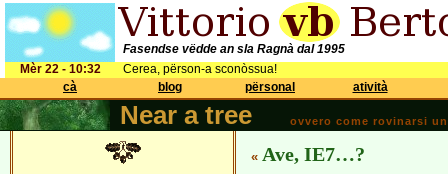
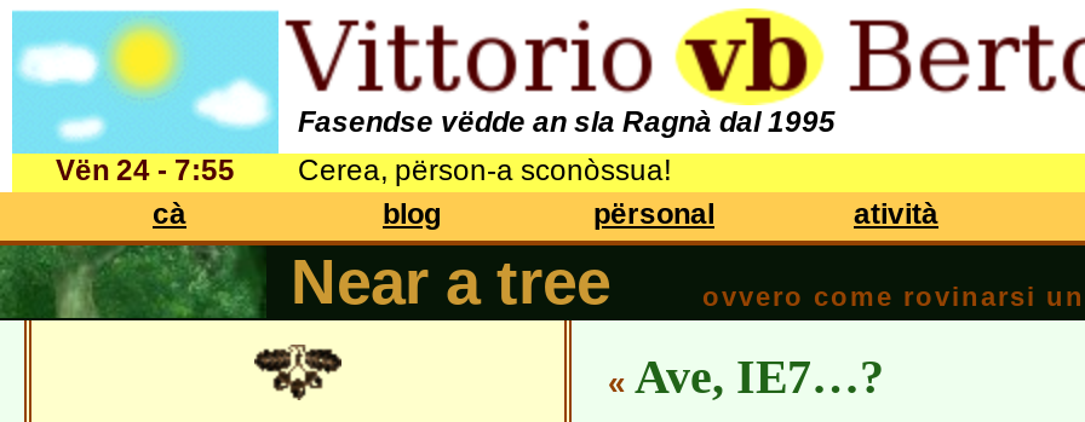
[19,62,277,76] Mèr 22 - 10:32 Cerea, përson-a sconòssua! -> [56,154,671,187] Vën 24 - 7:55 Cerea, përson-a sconòssua!

